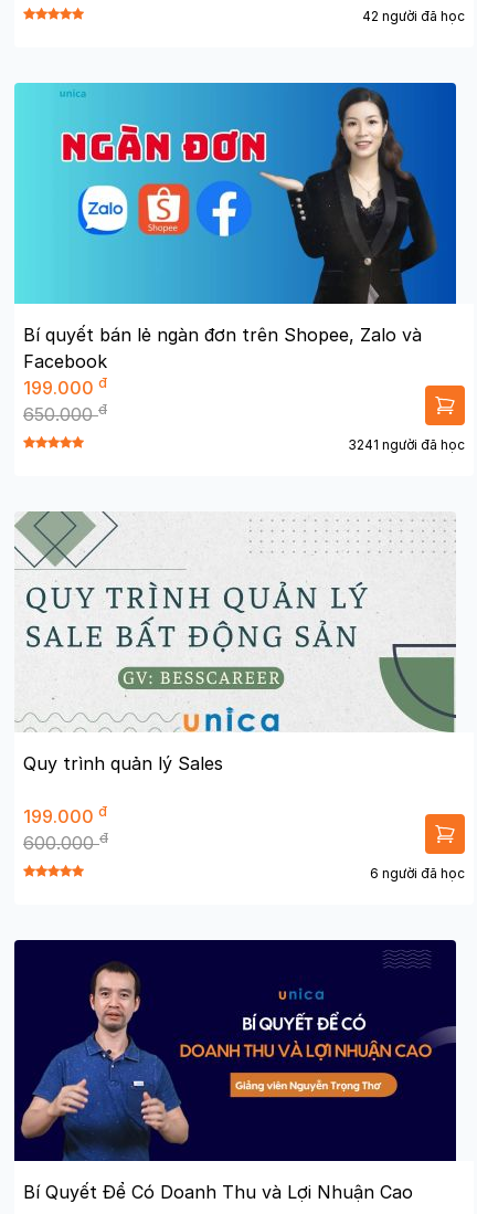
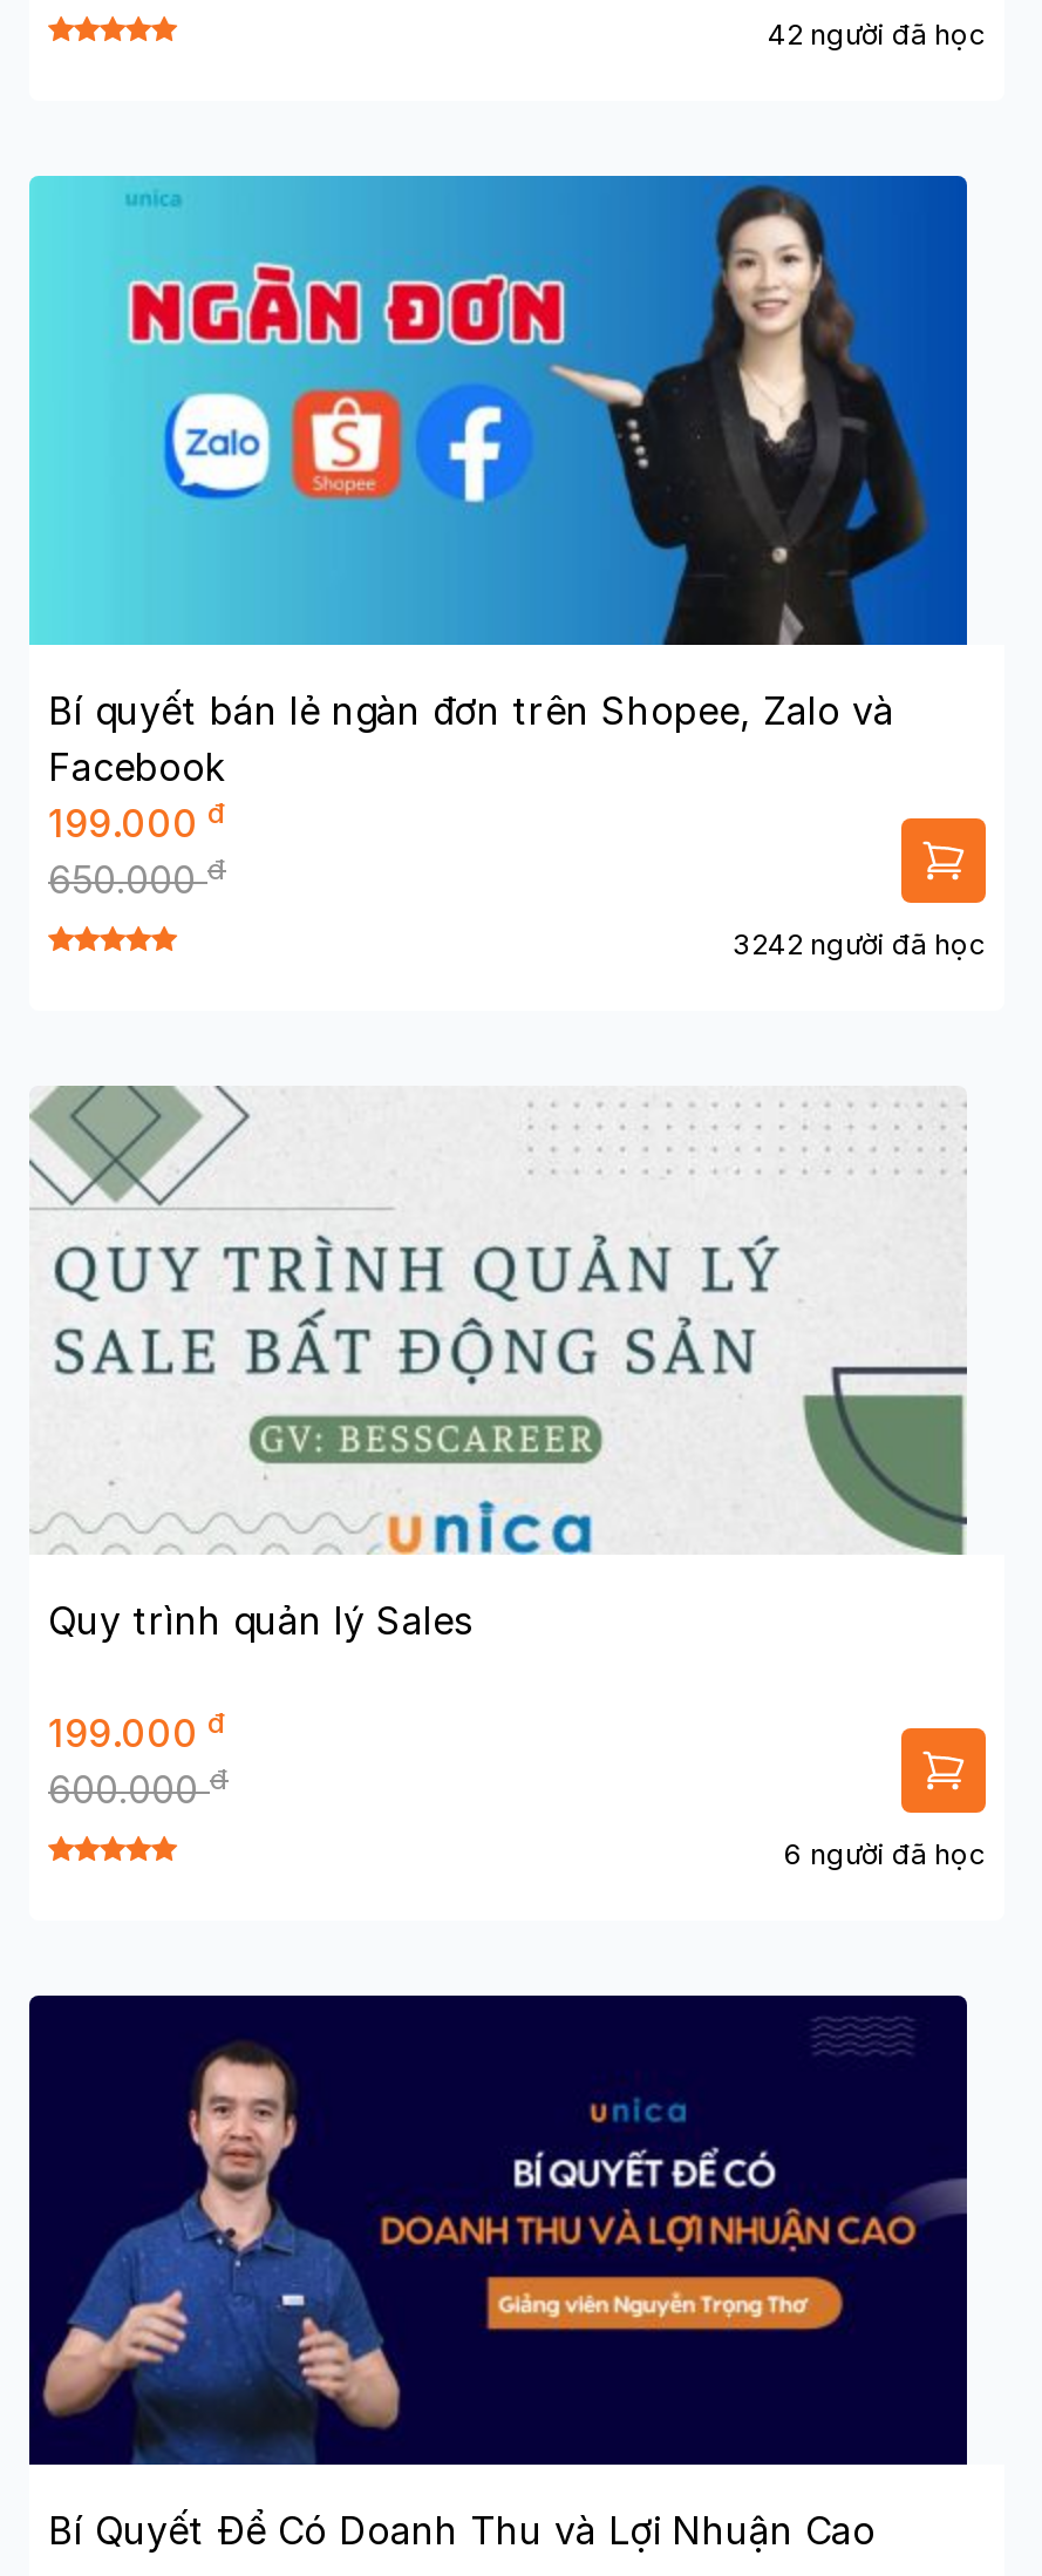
[348,436,465,453] 3241 người đã học -> [733,926,986,961] 3242 người đã học

